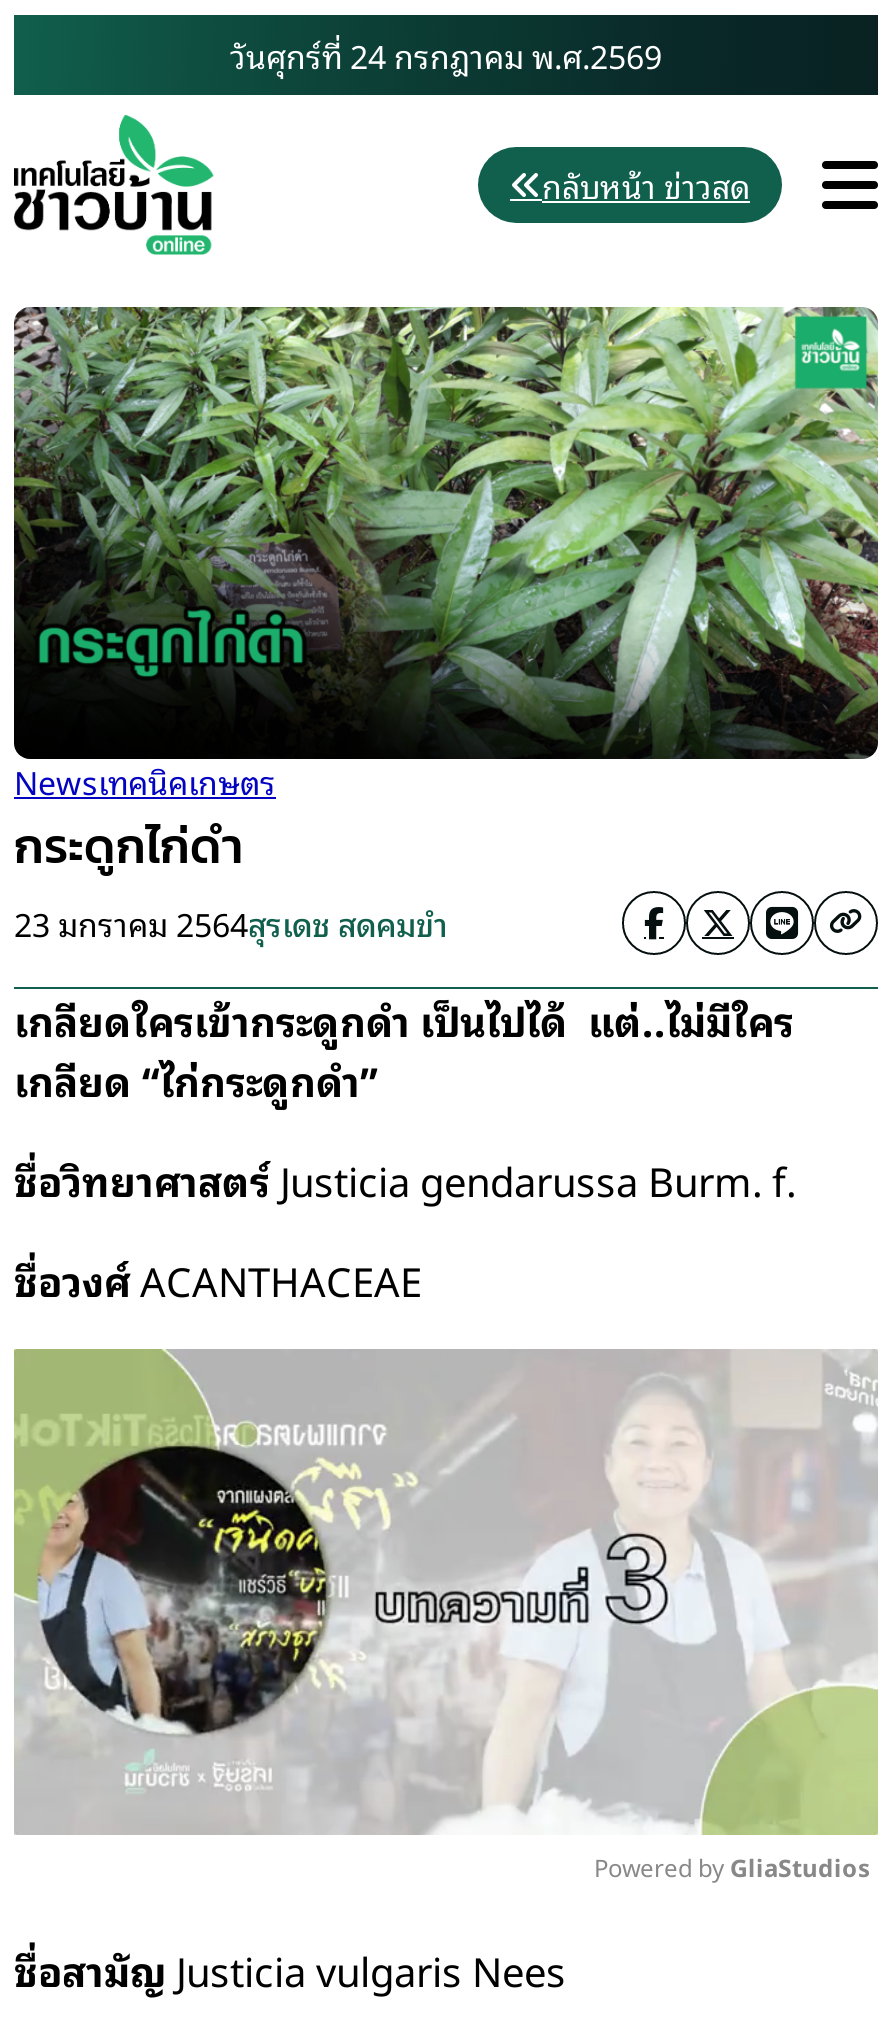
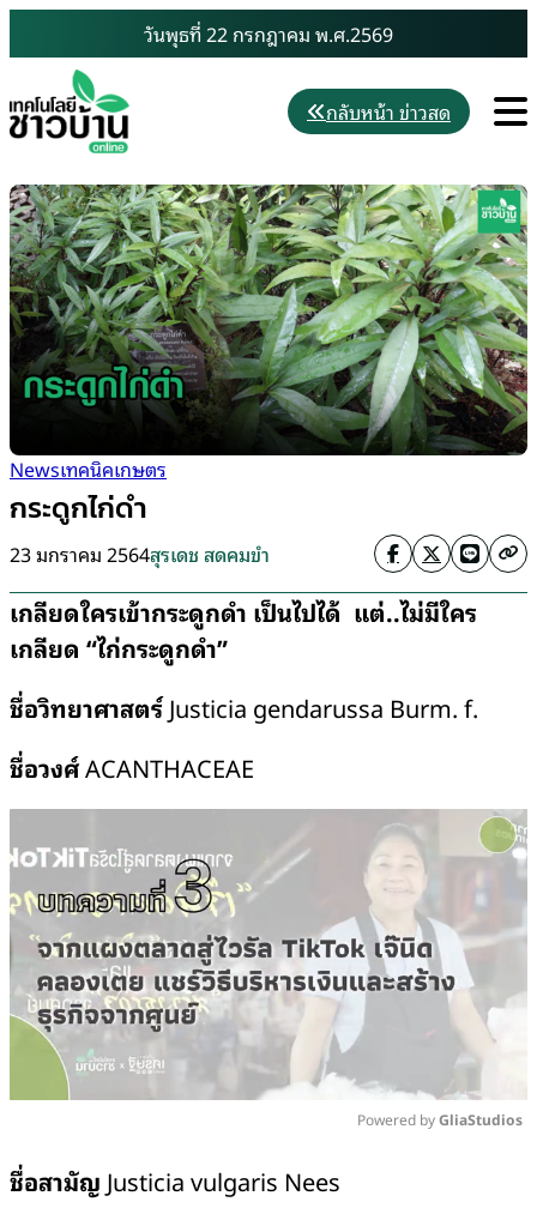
[230,29,662,81] วันศุกร์ที่ 24 กรกฎาคม พ.ศ.2569 -> [144,18,393,49] วันพุธที่ 22 กรกฎาคม พ.ศ.2569
[14,1351,878,1837] [image] -> [10,811,526,1100] [image]

